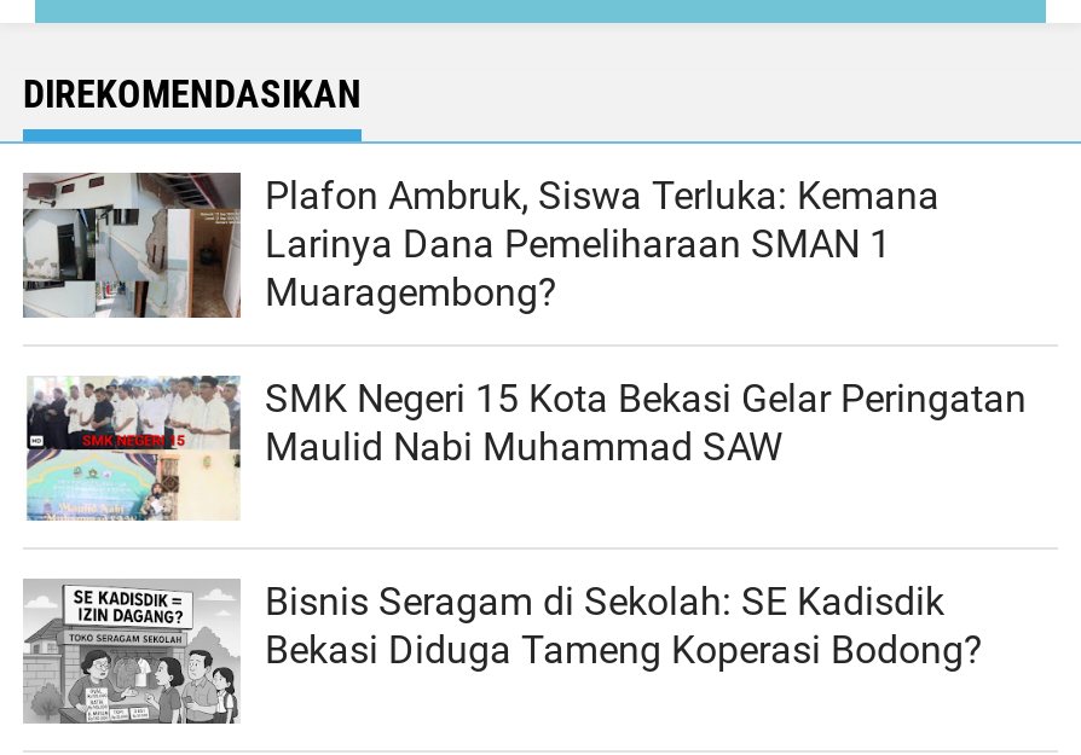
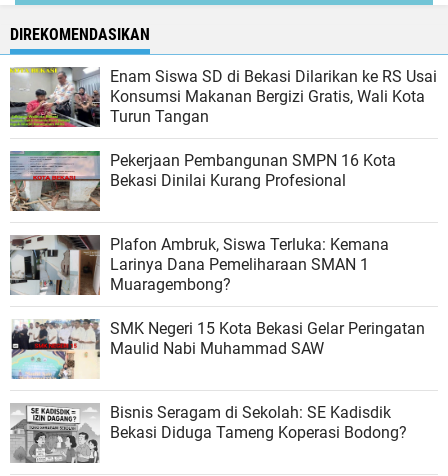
none -> [9,66,437,190] [image] | Enam Siswa SD di Bekasi Dilarikan ke RS Usai | Konsumsi Makanan Bergizi Gratis, Wali Kota | Turun Tangan | Pekerjaan Pembangunan SMPN 16 Kota | Bekasi Dinilai Kurang Profesional
none -> [9,150,100,211] [image]

